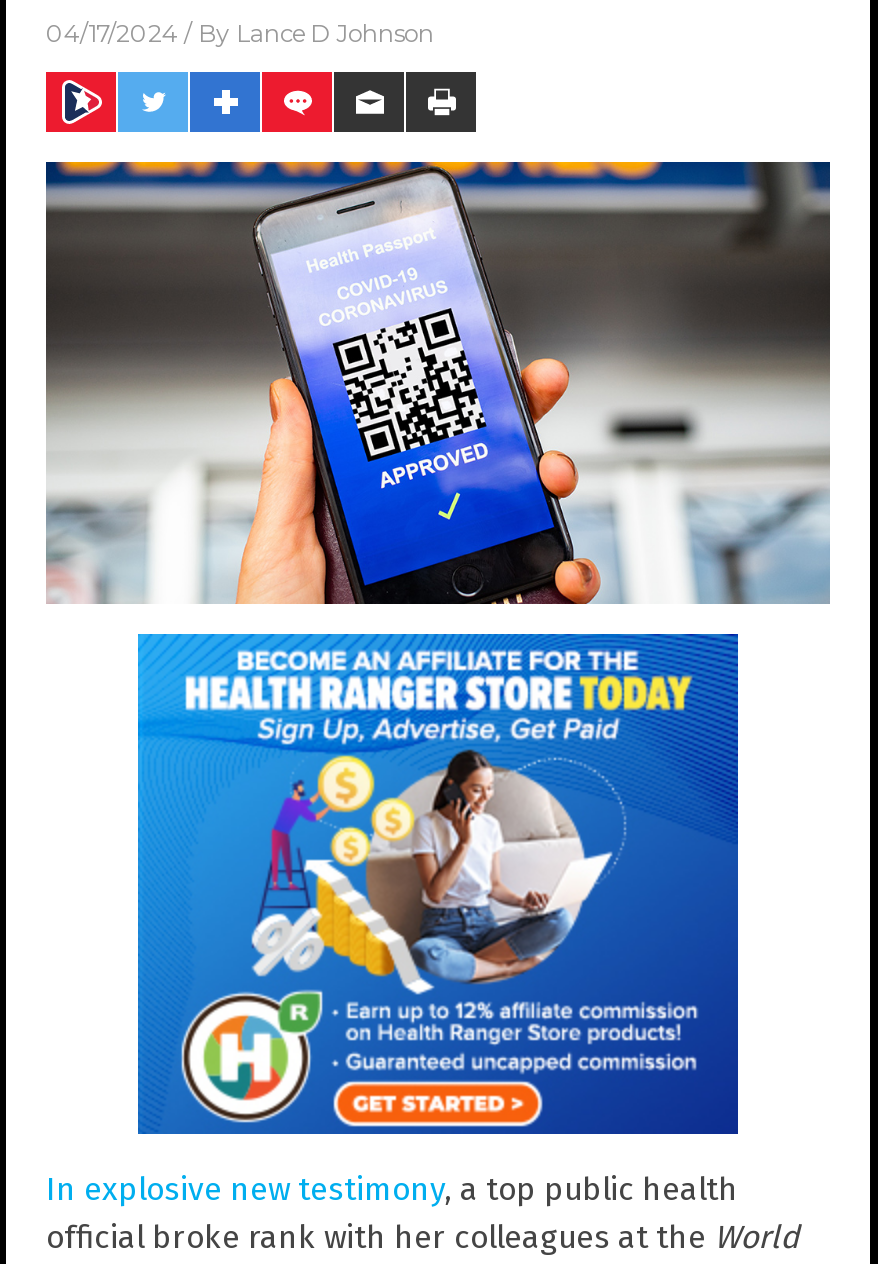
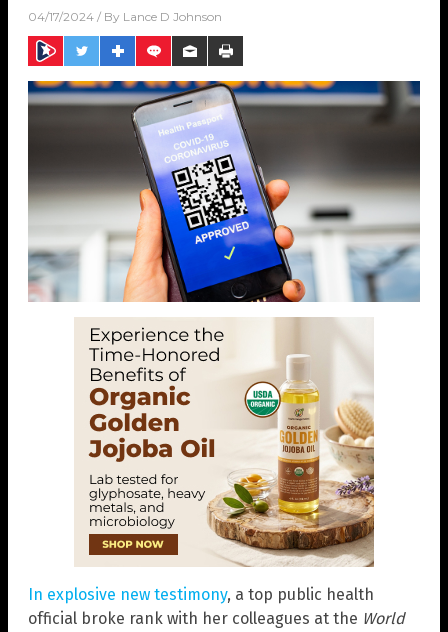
[136,632,740,1136] [image] -> [74,317,375,568] [image]

